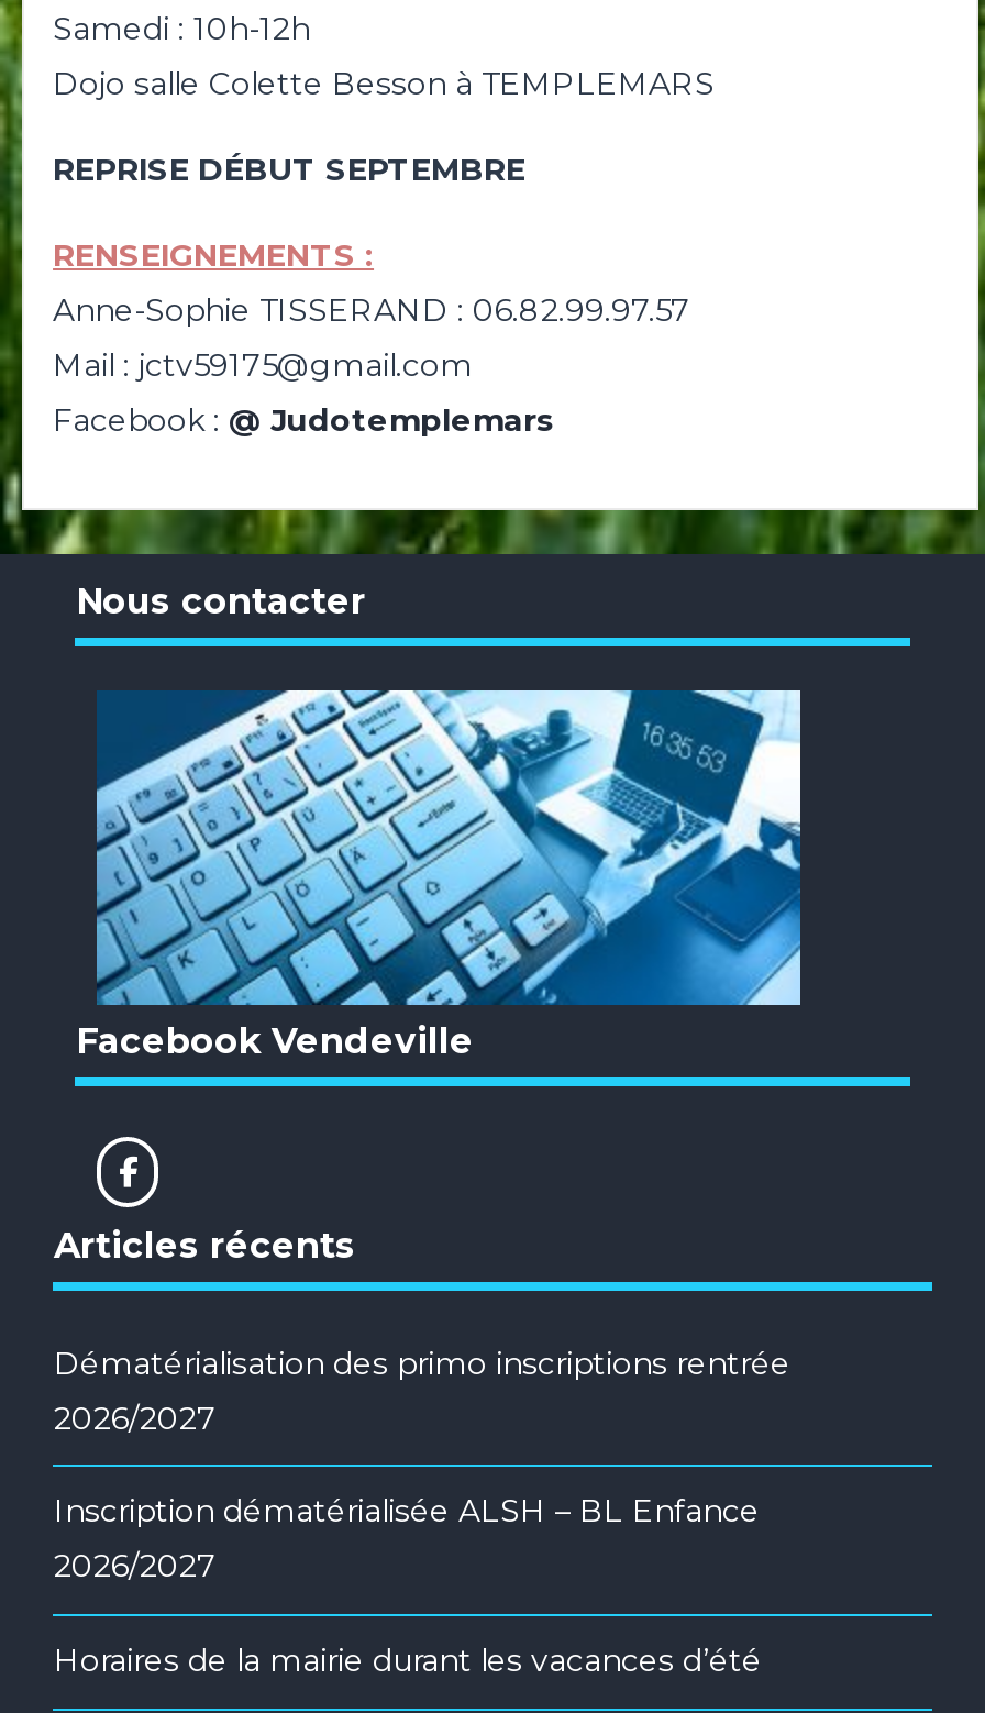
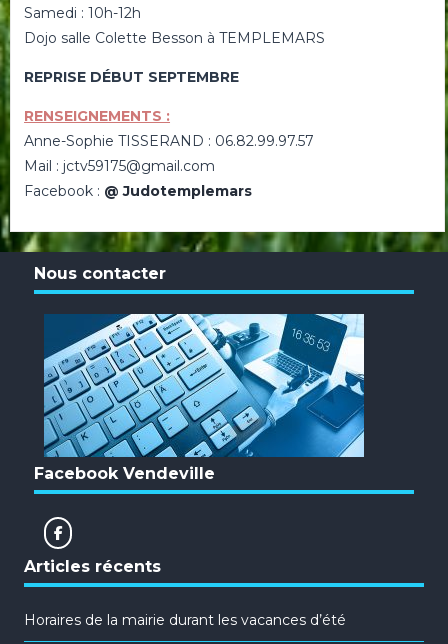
[54,1343,790,1587] Dématérialisation des primo inscriptions rentrée | 2026/2027 | Inscription dématérialisée ALSH – BL Enfance | 2026/2027 -> none

